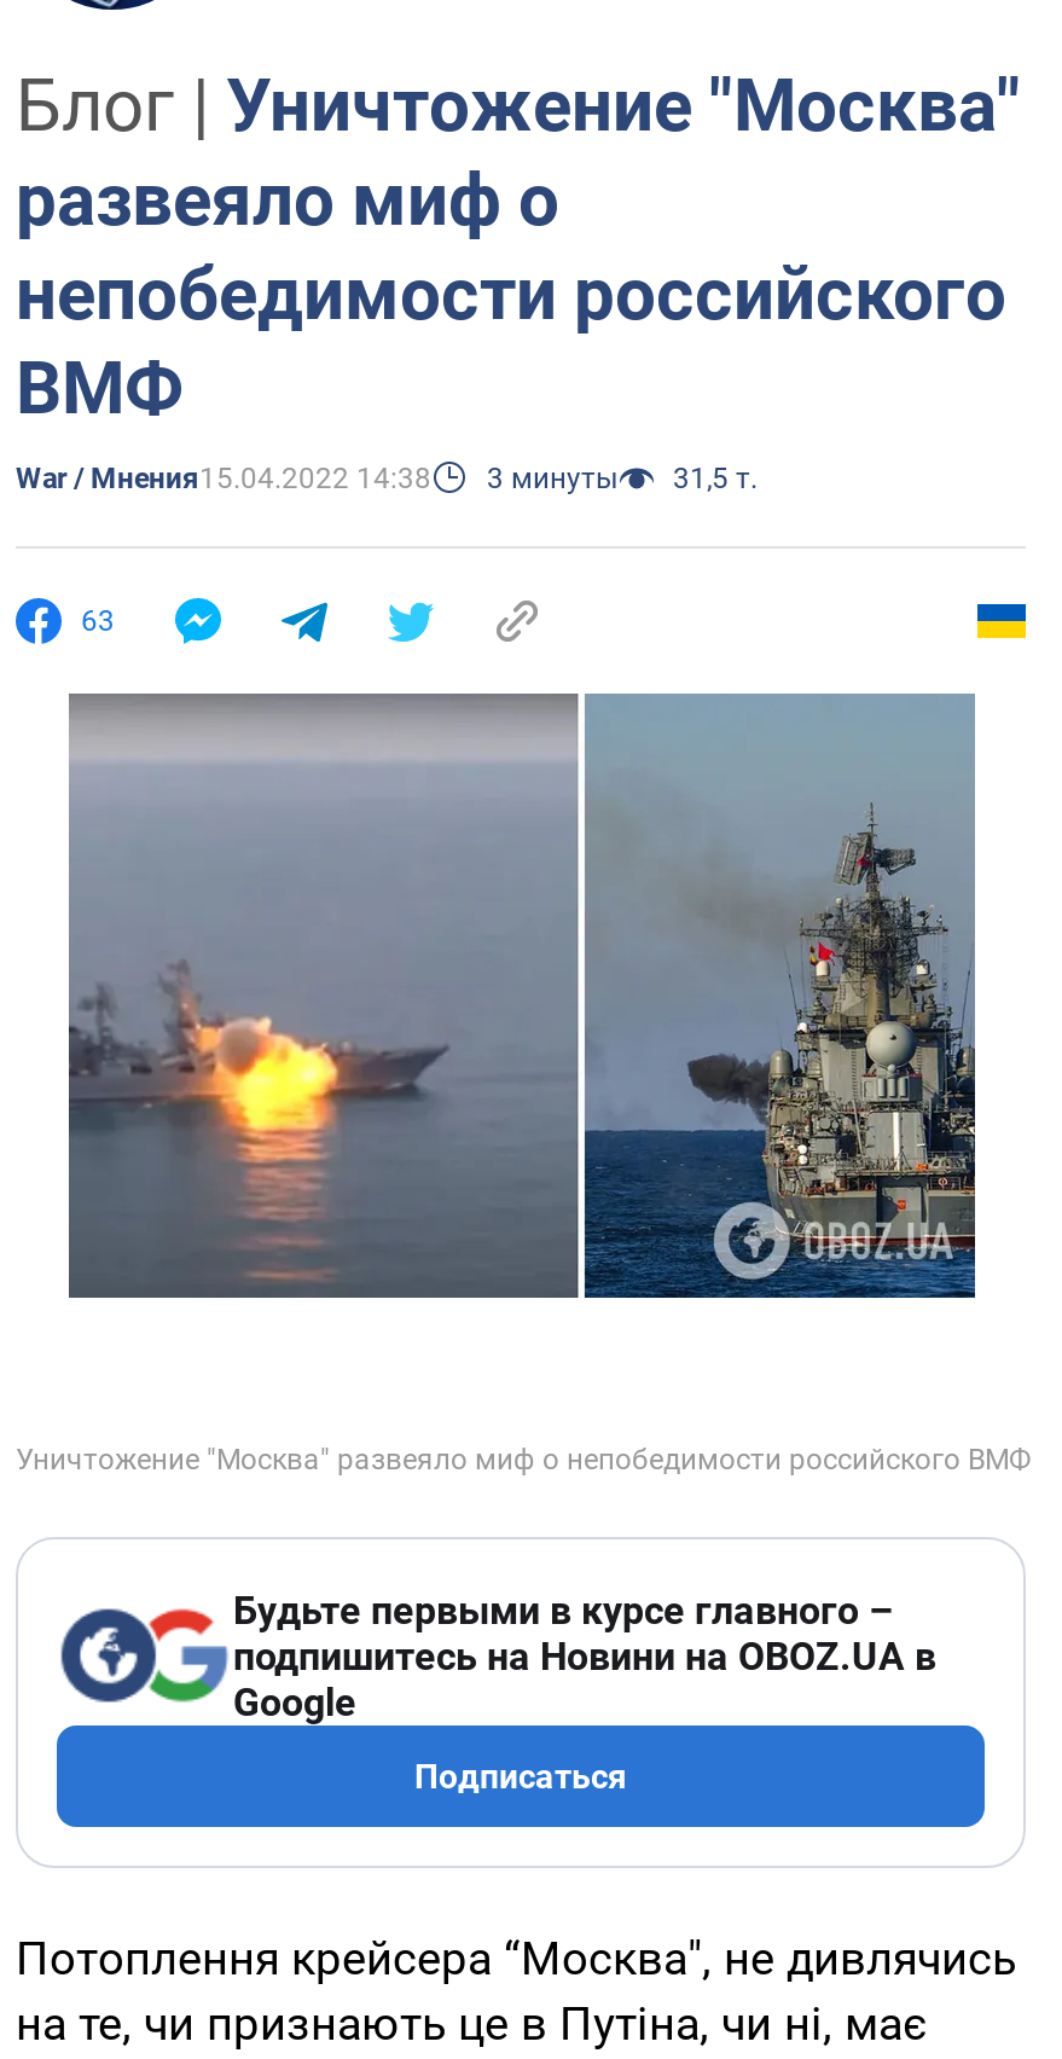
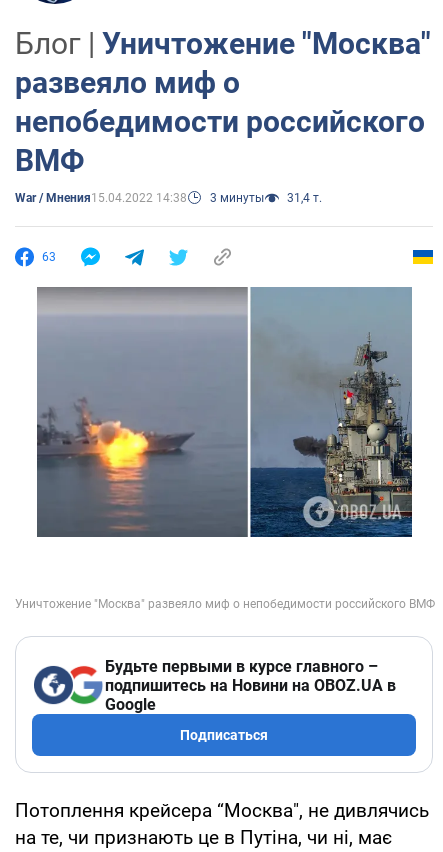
[16,462,758,495] War / Мнения15.04.2022 14:38 3 минуты 31,5 т. -> [15,191,322,205] War / Мнения15.04.2022 14:38 3 минуты 31,4 т.

